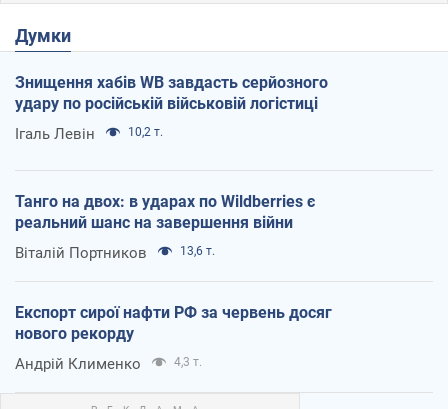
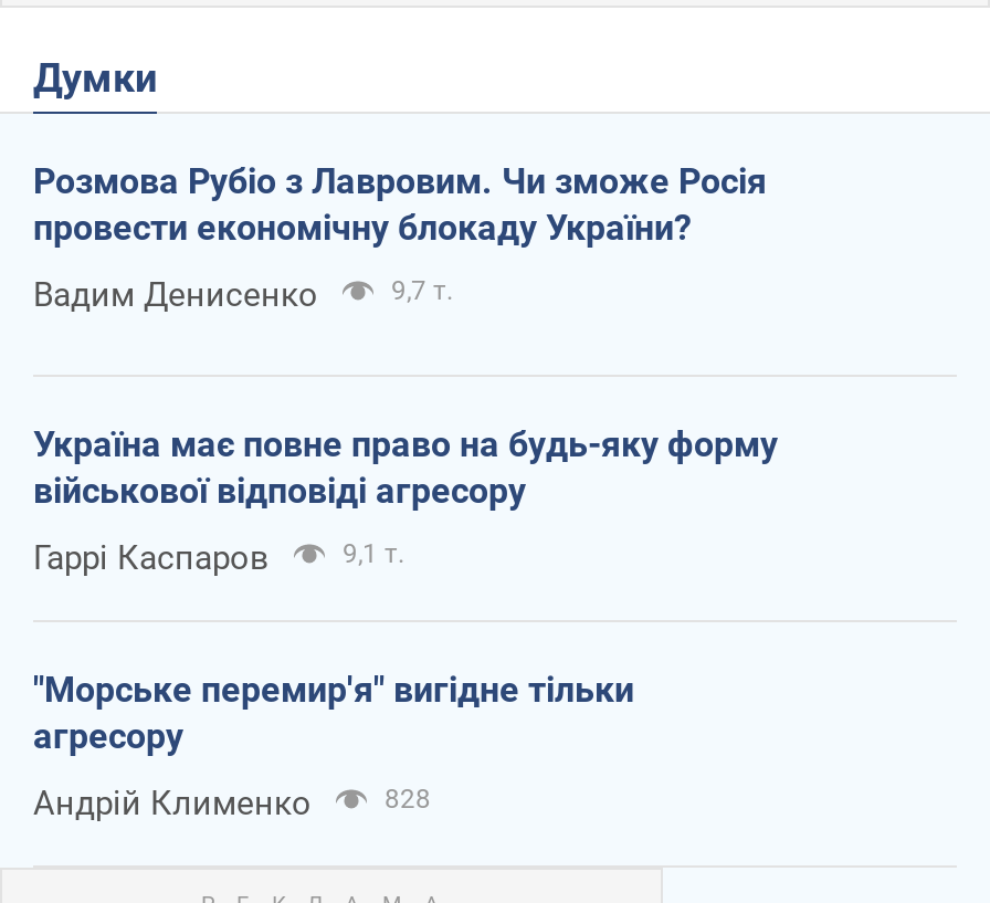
[15,73,328,113] Знищення хабів WB завдасть серйозного | удару по російській військовій логістиці -> [33,160,767,249] Розмова Рубіо з Лавровим. Чи зможе Росія | провести економічну блокаду України?
[15,125,163,143] Ігаль Левін | 10,2 т. -> [33,275,453,315] Вадим Денисенко | 9,7 т.
[15,192,315,232] Танго на двох: в ударах по Wildberries є | реальний шанс на завершення війни -> [33,423,778,512] Україна має повне право на будь-яку форму | військової відповіді агресору
[15,244,215,262] Віталій Портников | 13,6 т. -> [33,538,404,578] Гаррі Каспаров | 9,1 т.
[15,303,332,343] Експорт сирої нафти РФ за червень досяг | нового рекорду -> [33,669,634,757] "Морське перемир'я" вигідне тільки | агресору
[174,355,202,369] 4,3 т. -> [385,784,431,815] 828

